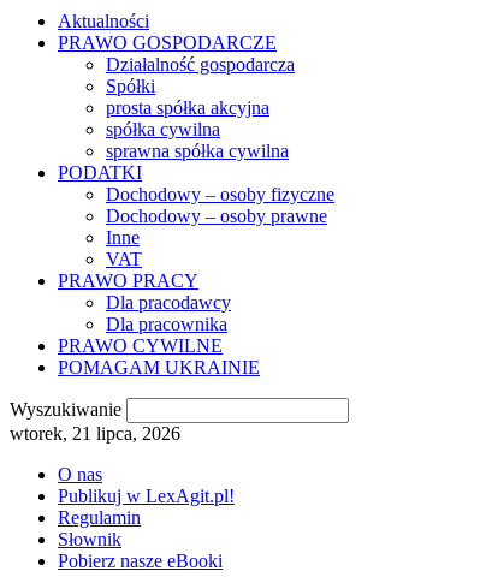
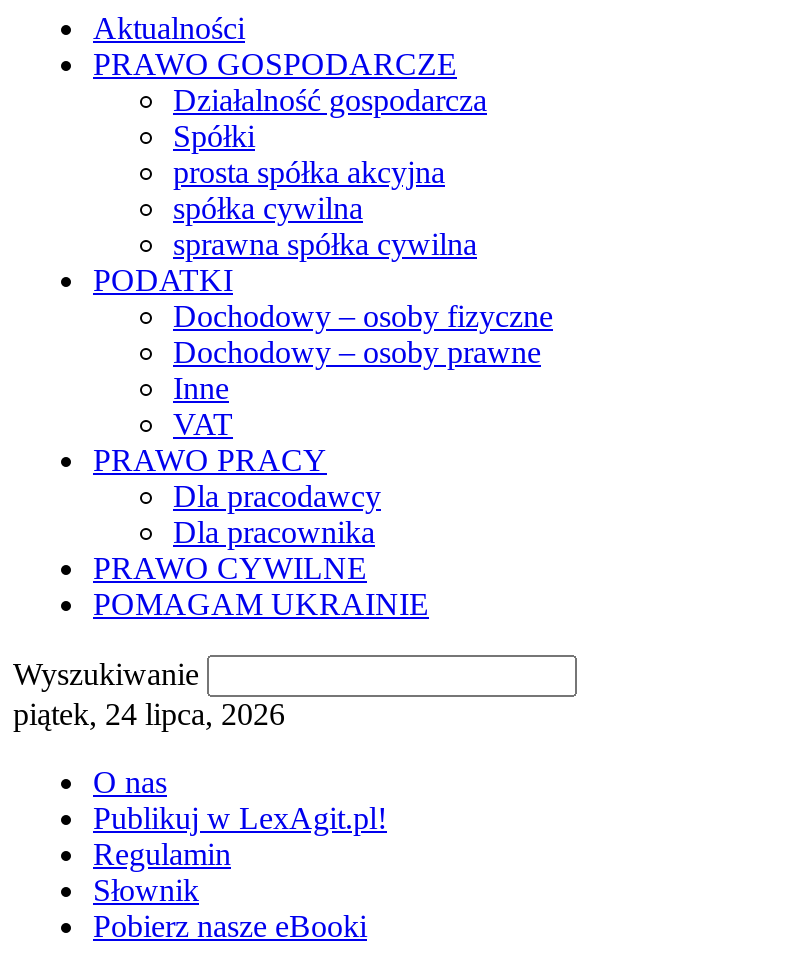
[10,423,180,444] wtorek, 21 lipca, 2026 -> [13,697,285,731] piątek, 24 lipca, 2026

